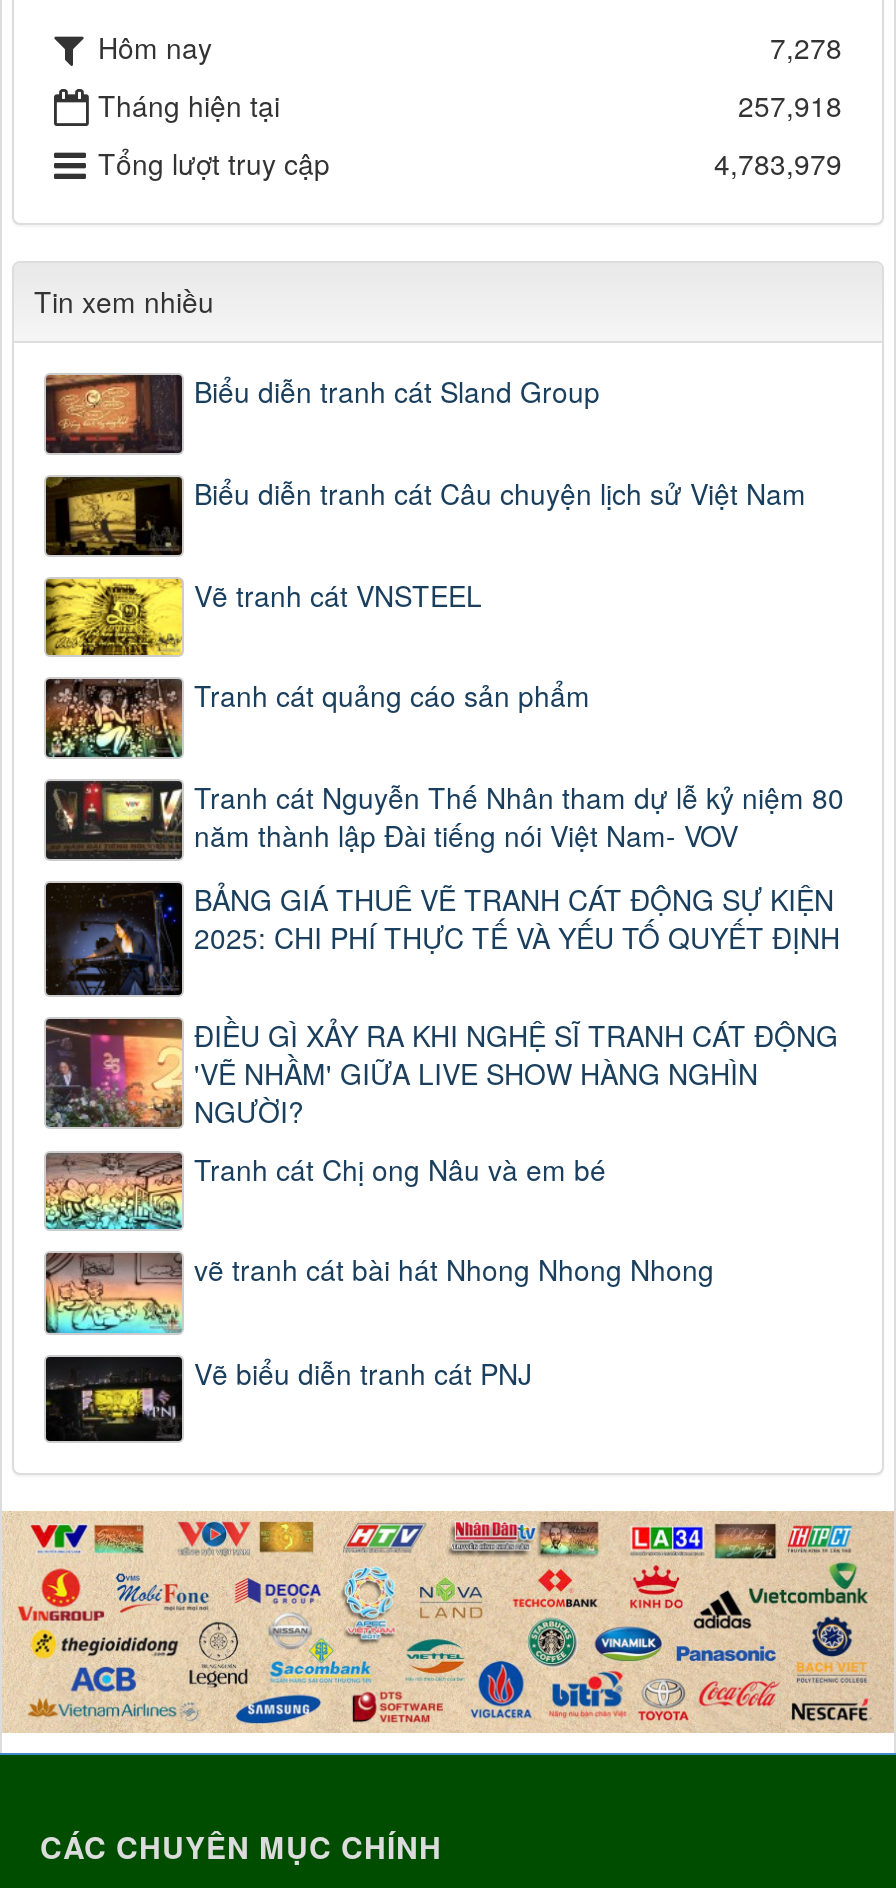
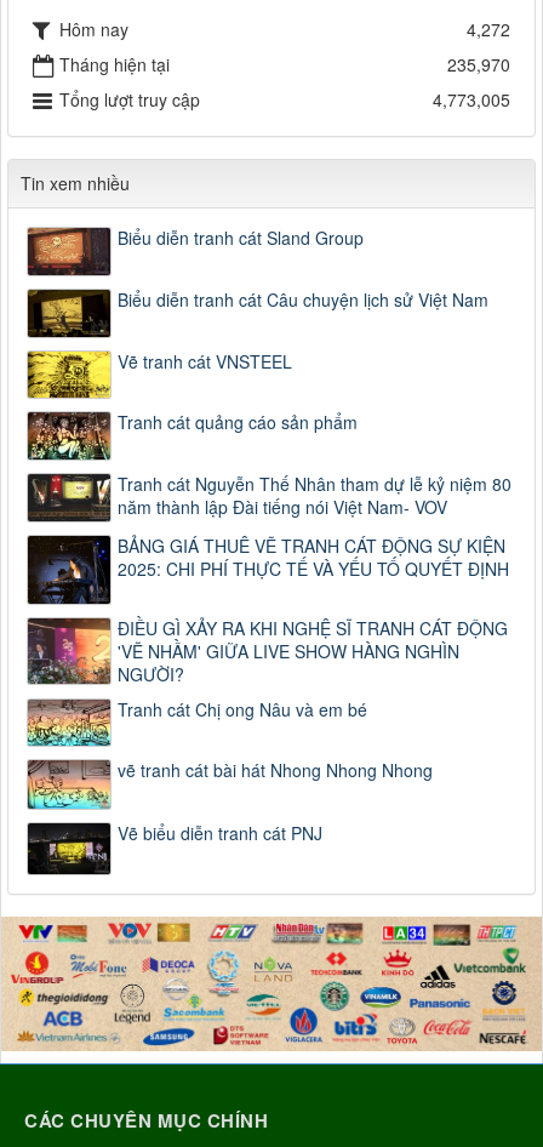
[770,27,842,67] 7,278 -> [467,17,510,41] 4,272
[738,85,842,125] 257,918 -> [447,52,510,76] 235,970
[714,143,842,183] 4,783,979 -> [433,87,510,112] 4,773,005

